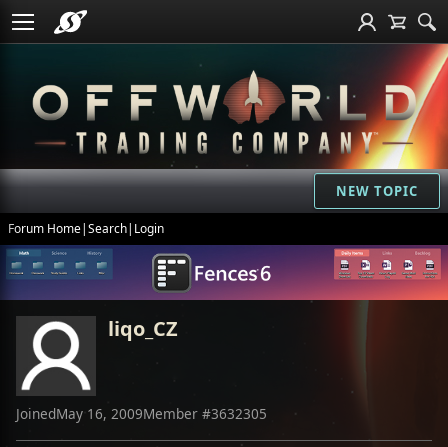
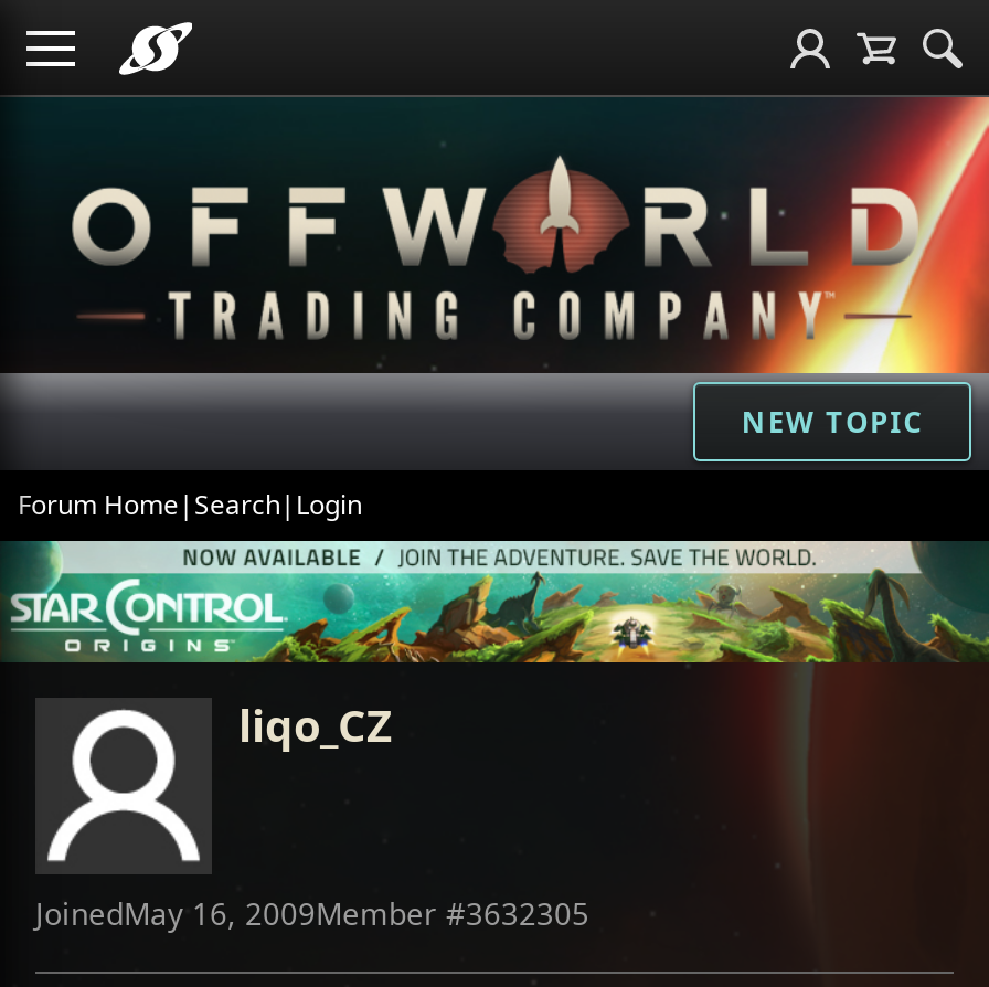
[3,245,445,301] [image] -> [7,539,982,662] [image]

